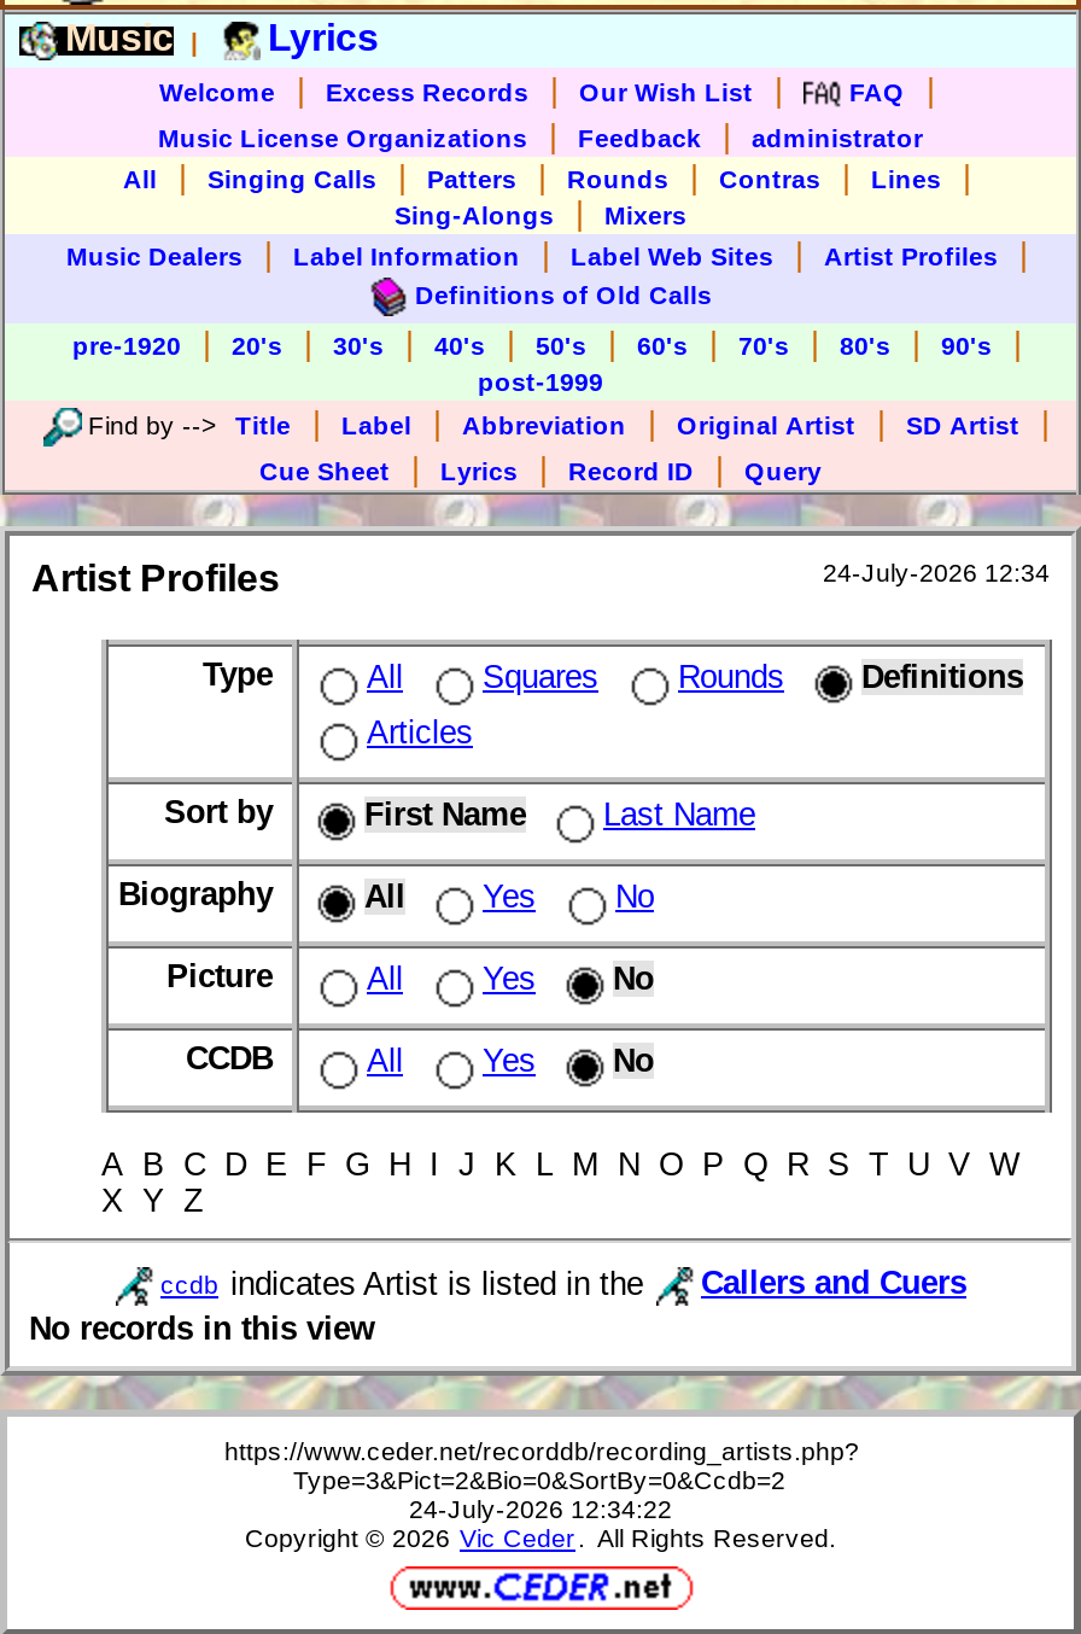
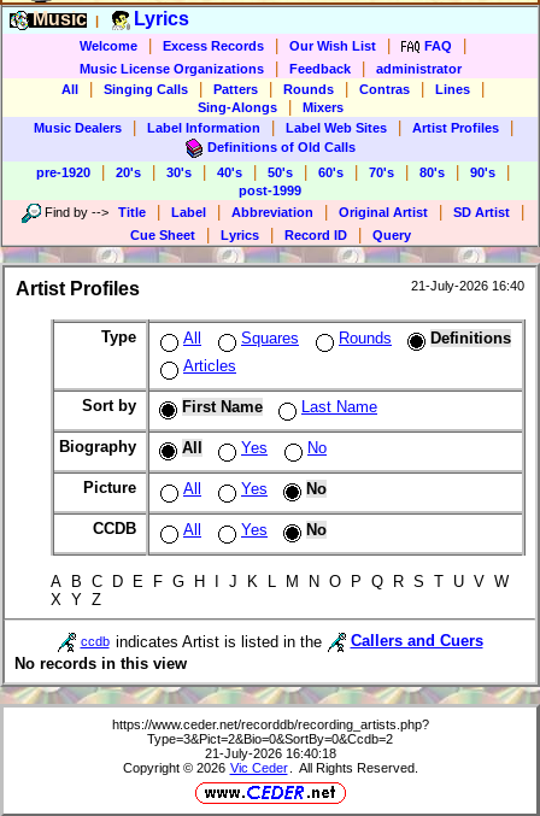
[823,558,1050,587] 24-July-2026 12:34 -> [411,279,524,293] 21-July-2026 16:40
[409,1493,672,1522] 24-July-2026 12:34:22 -> [204,746,336,760] 21-July-2026 16:40:18

